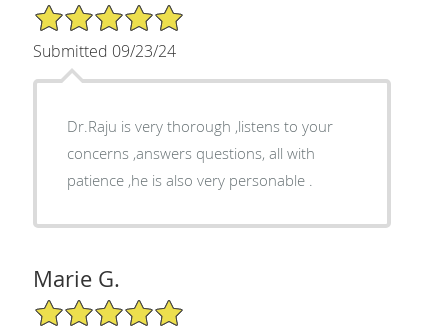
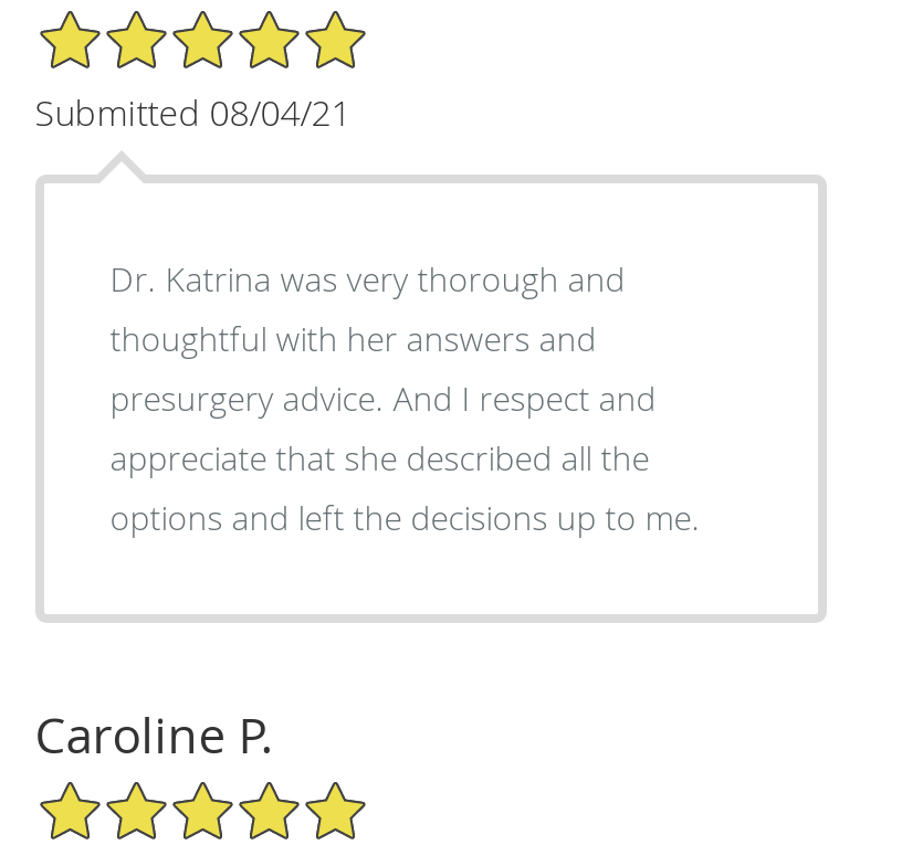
[33,40,176,62] Submitted 09/23/24 -> [35,89,351,138] Submitted 08/04/21
[67,116,333,190] Dr.Raju is very thorough ,listens to your | concerns ,answers questions, all with | patience ,he is also very personable . -> [110,257,700,540] Dr. Katrina was very thorough and | thoughtful with her answers and | presurgery advice. And I respect and | appreciate that she described all the | options and left the decisions up to me.
[33,264,120,293] Marie G. -> [35,703,274,767] Caroline P.

